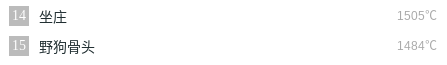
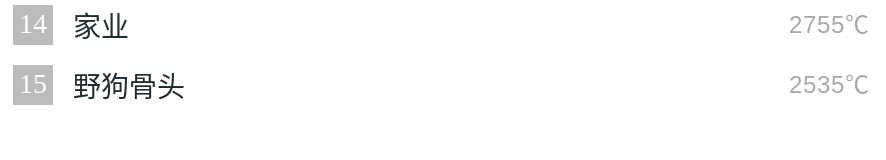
[39,9,437,25] 1505℃ | 坐庄 -> [73,11,869,43] 2755℃ | 家业
[397,39,437,53] 1484℃ -> [789,71,869,99] 2535℃

